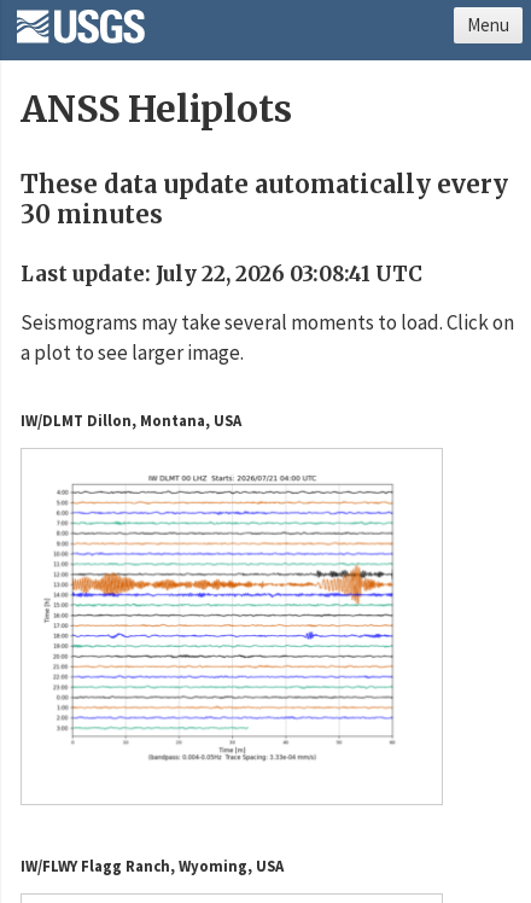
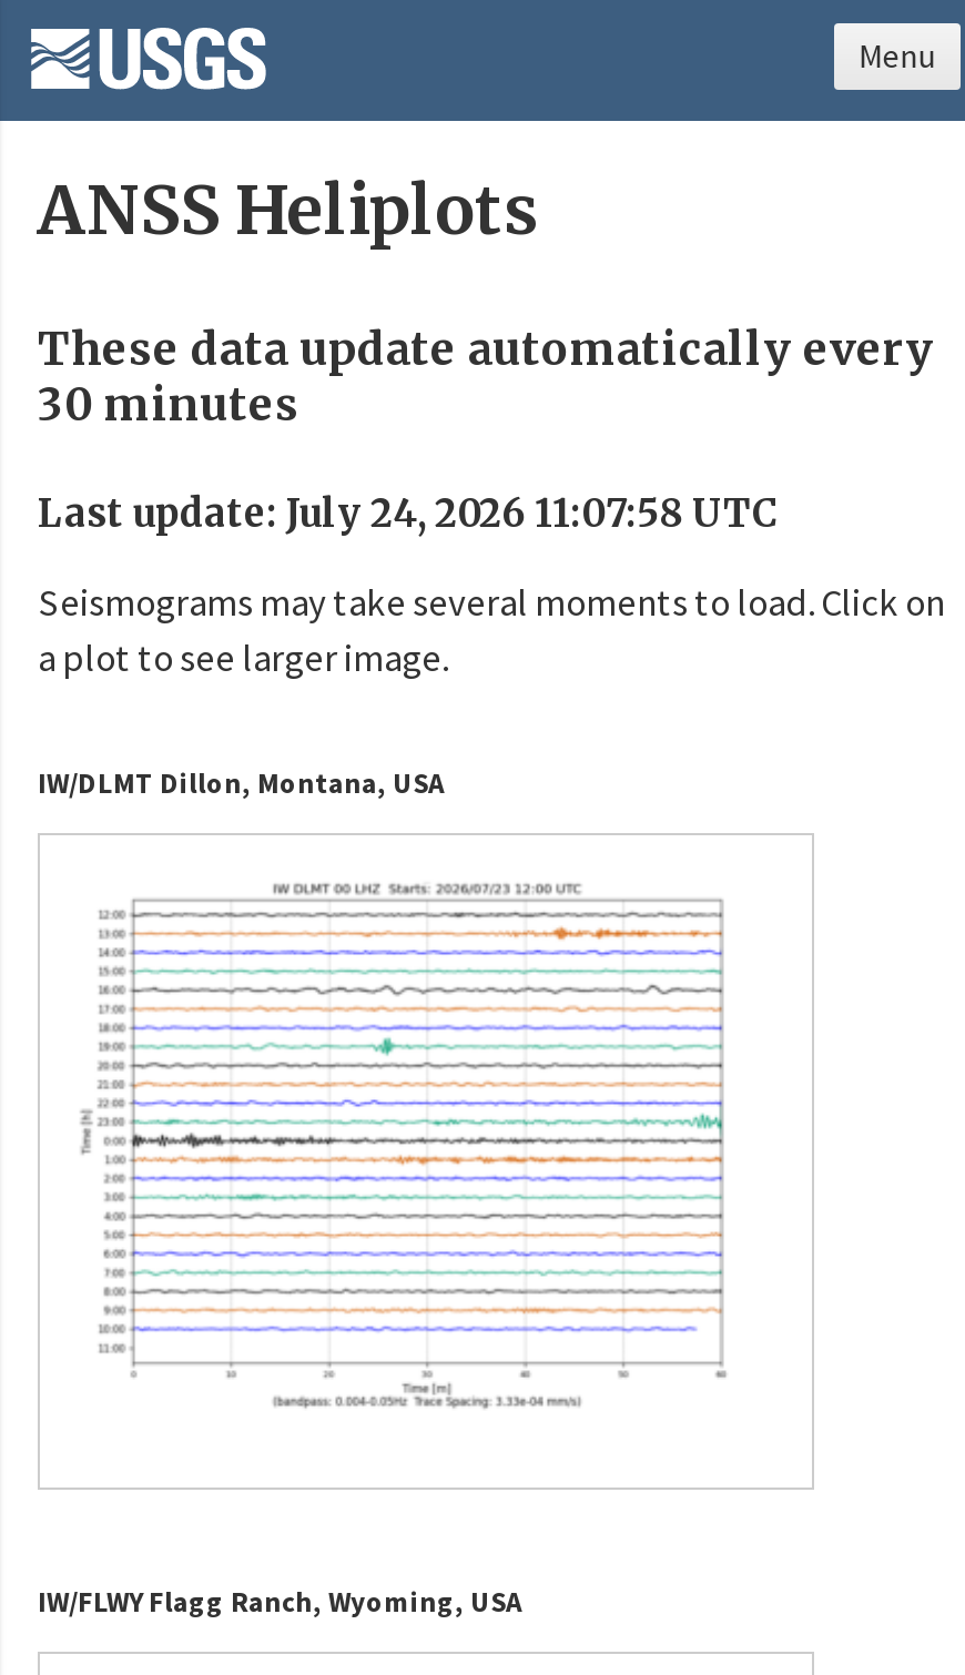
[21,261,422,287] Last update: July 22, 2026 03:08:41 UTC -> [38,489,779,538] Last update: July 24, 2026 11:07:58 UTC
[71,553,392,668] [image] -> [133,1037,723,1199] [image]

